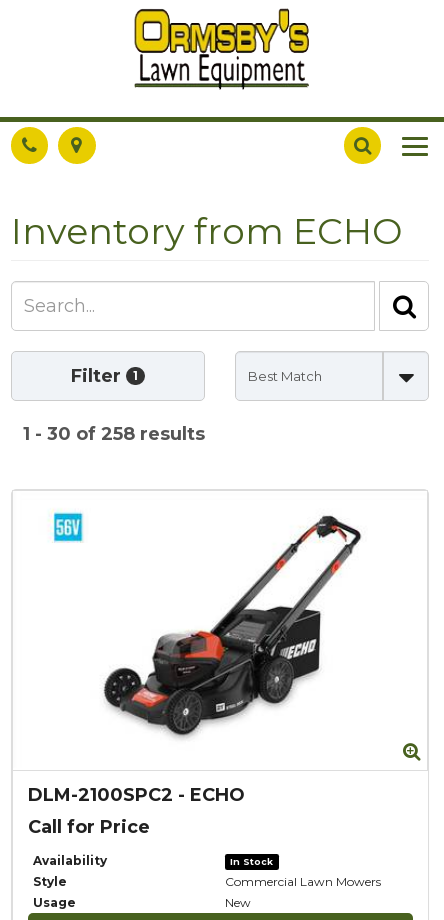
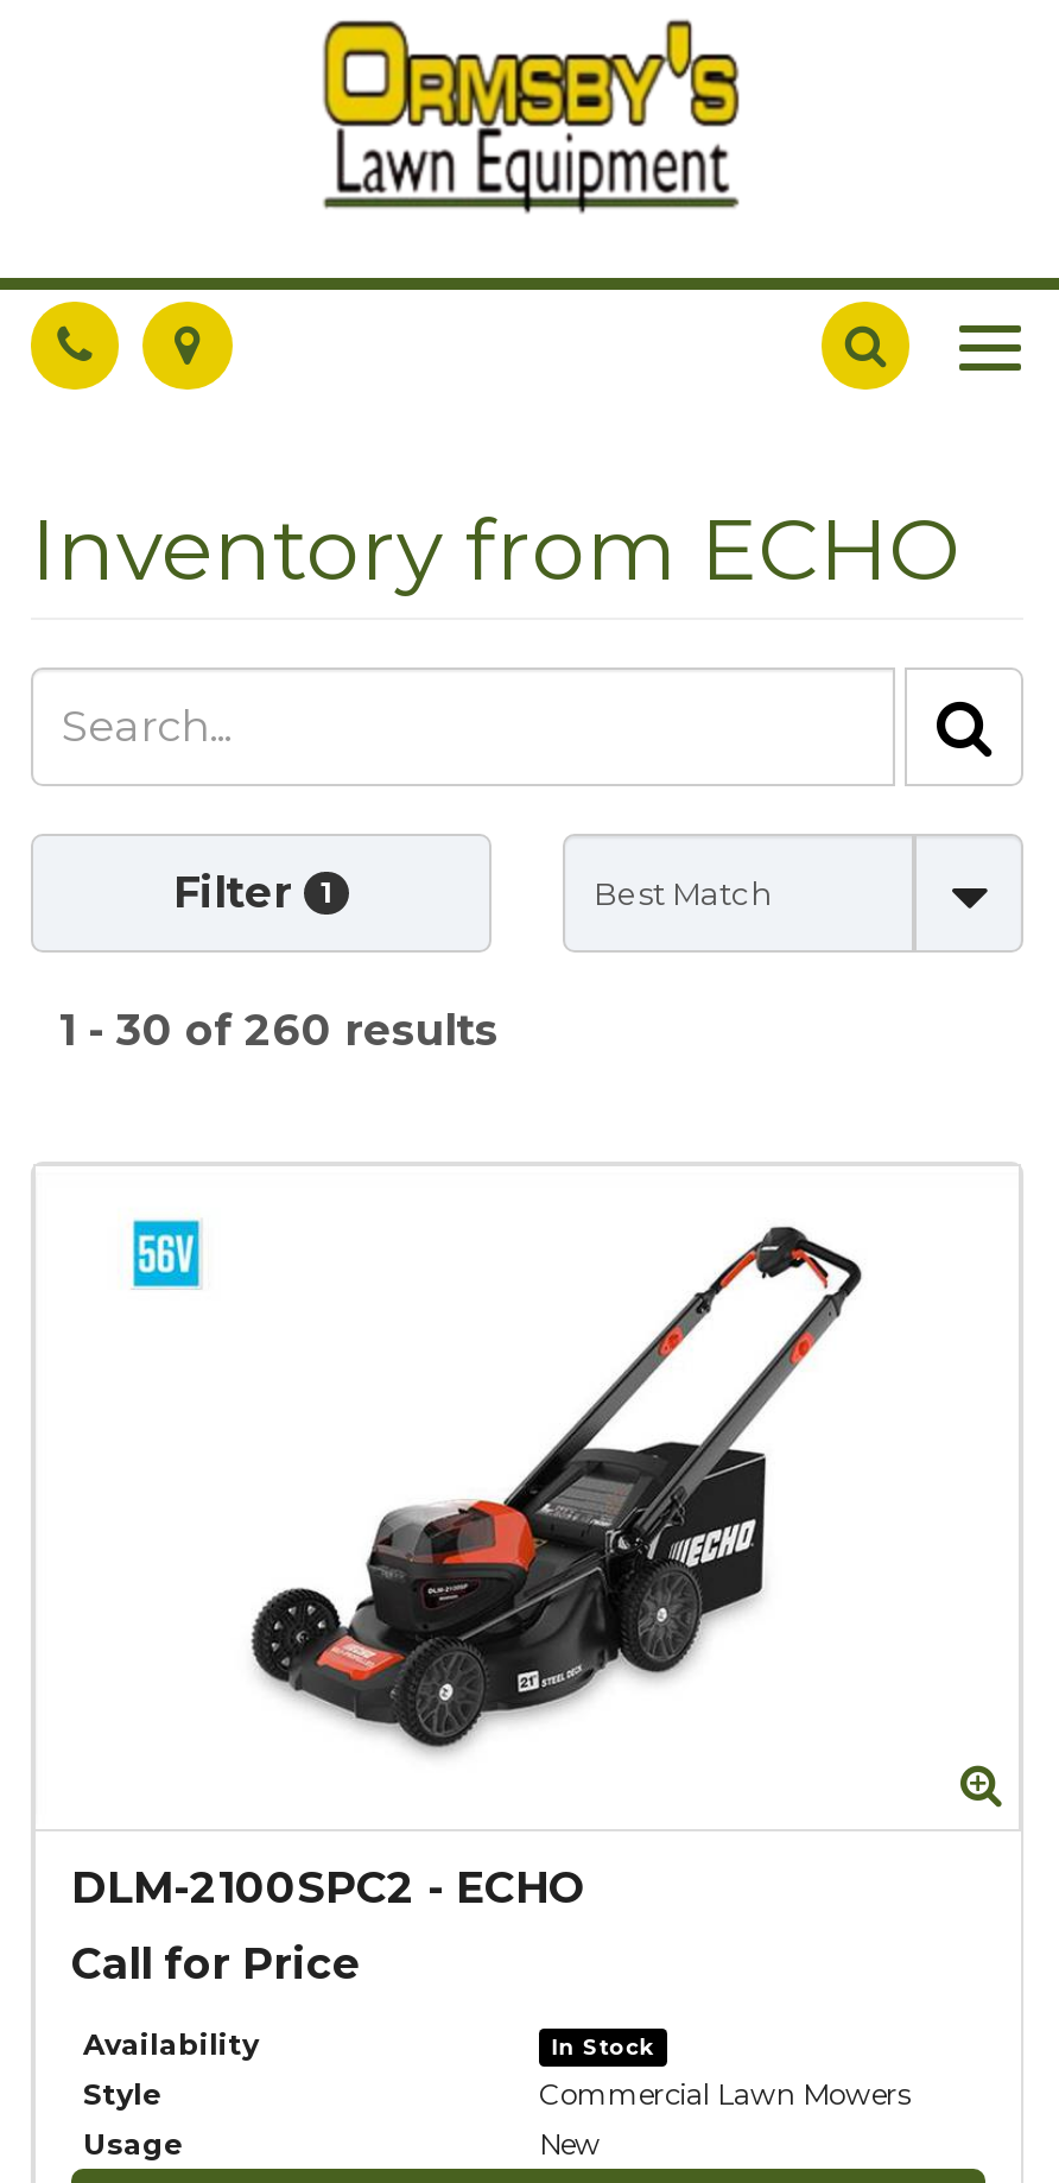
[23,423,205,445] 1 - 30 of 258 results -> [59,1006,499,1058] 1 - 30 of 260 results

